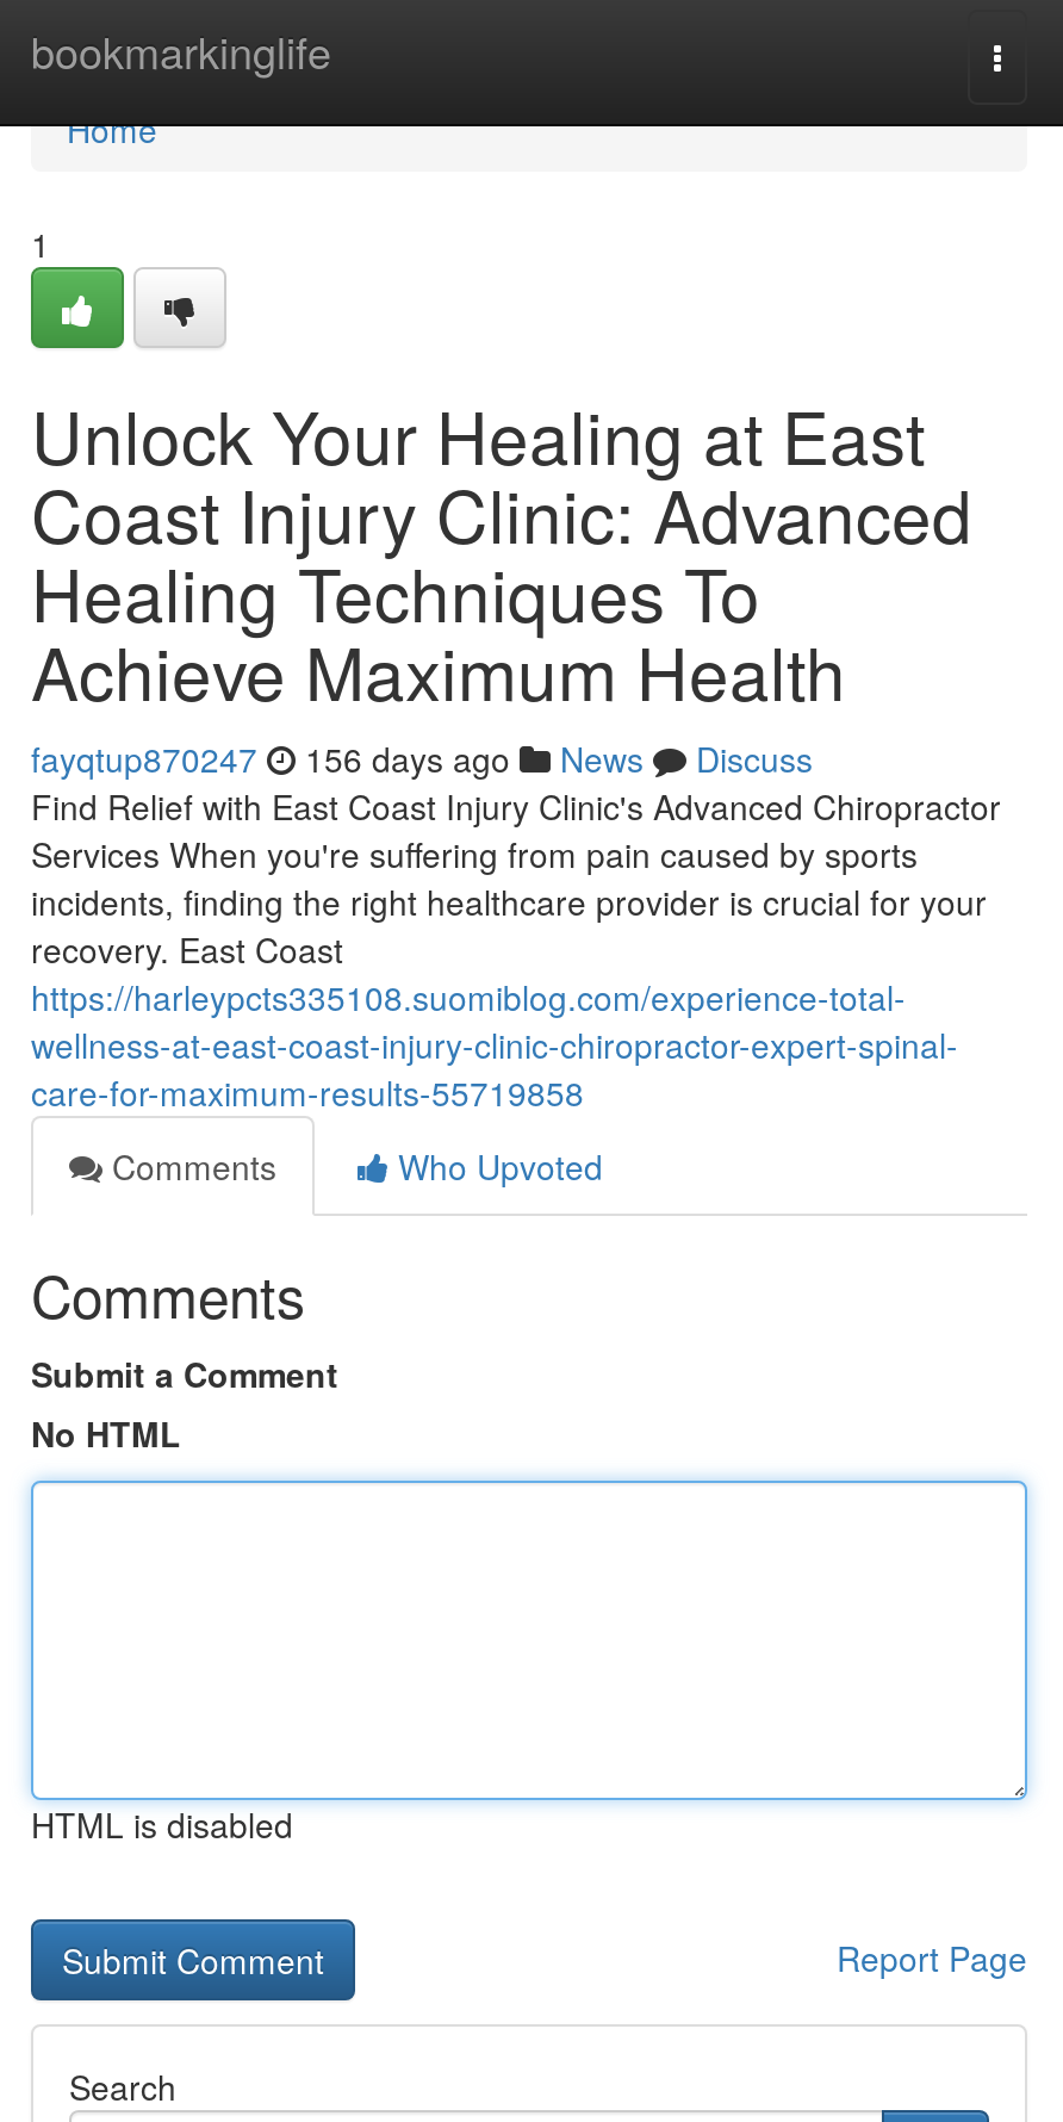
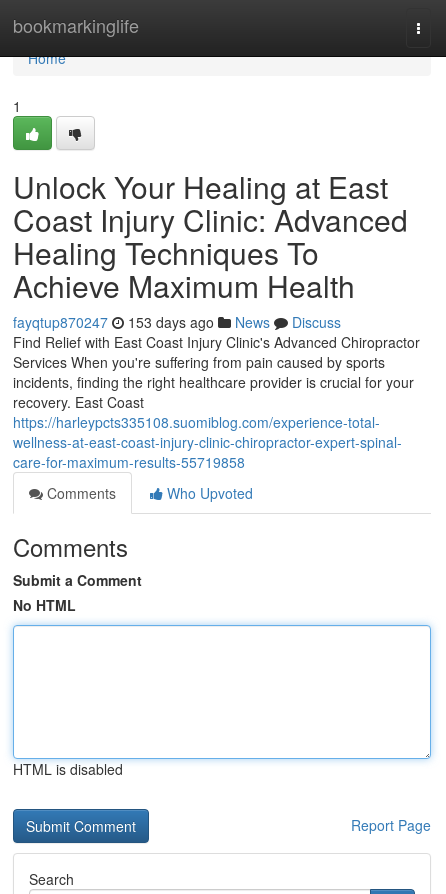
[31,734,813,782] fayqtup870247 156 days ago News Discuss -> [13,312,341,332] fayqtup870247 153 days ago News Discuss

